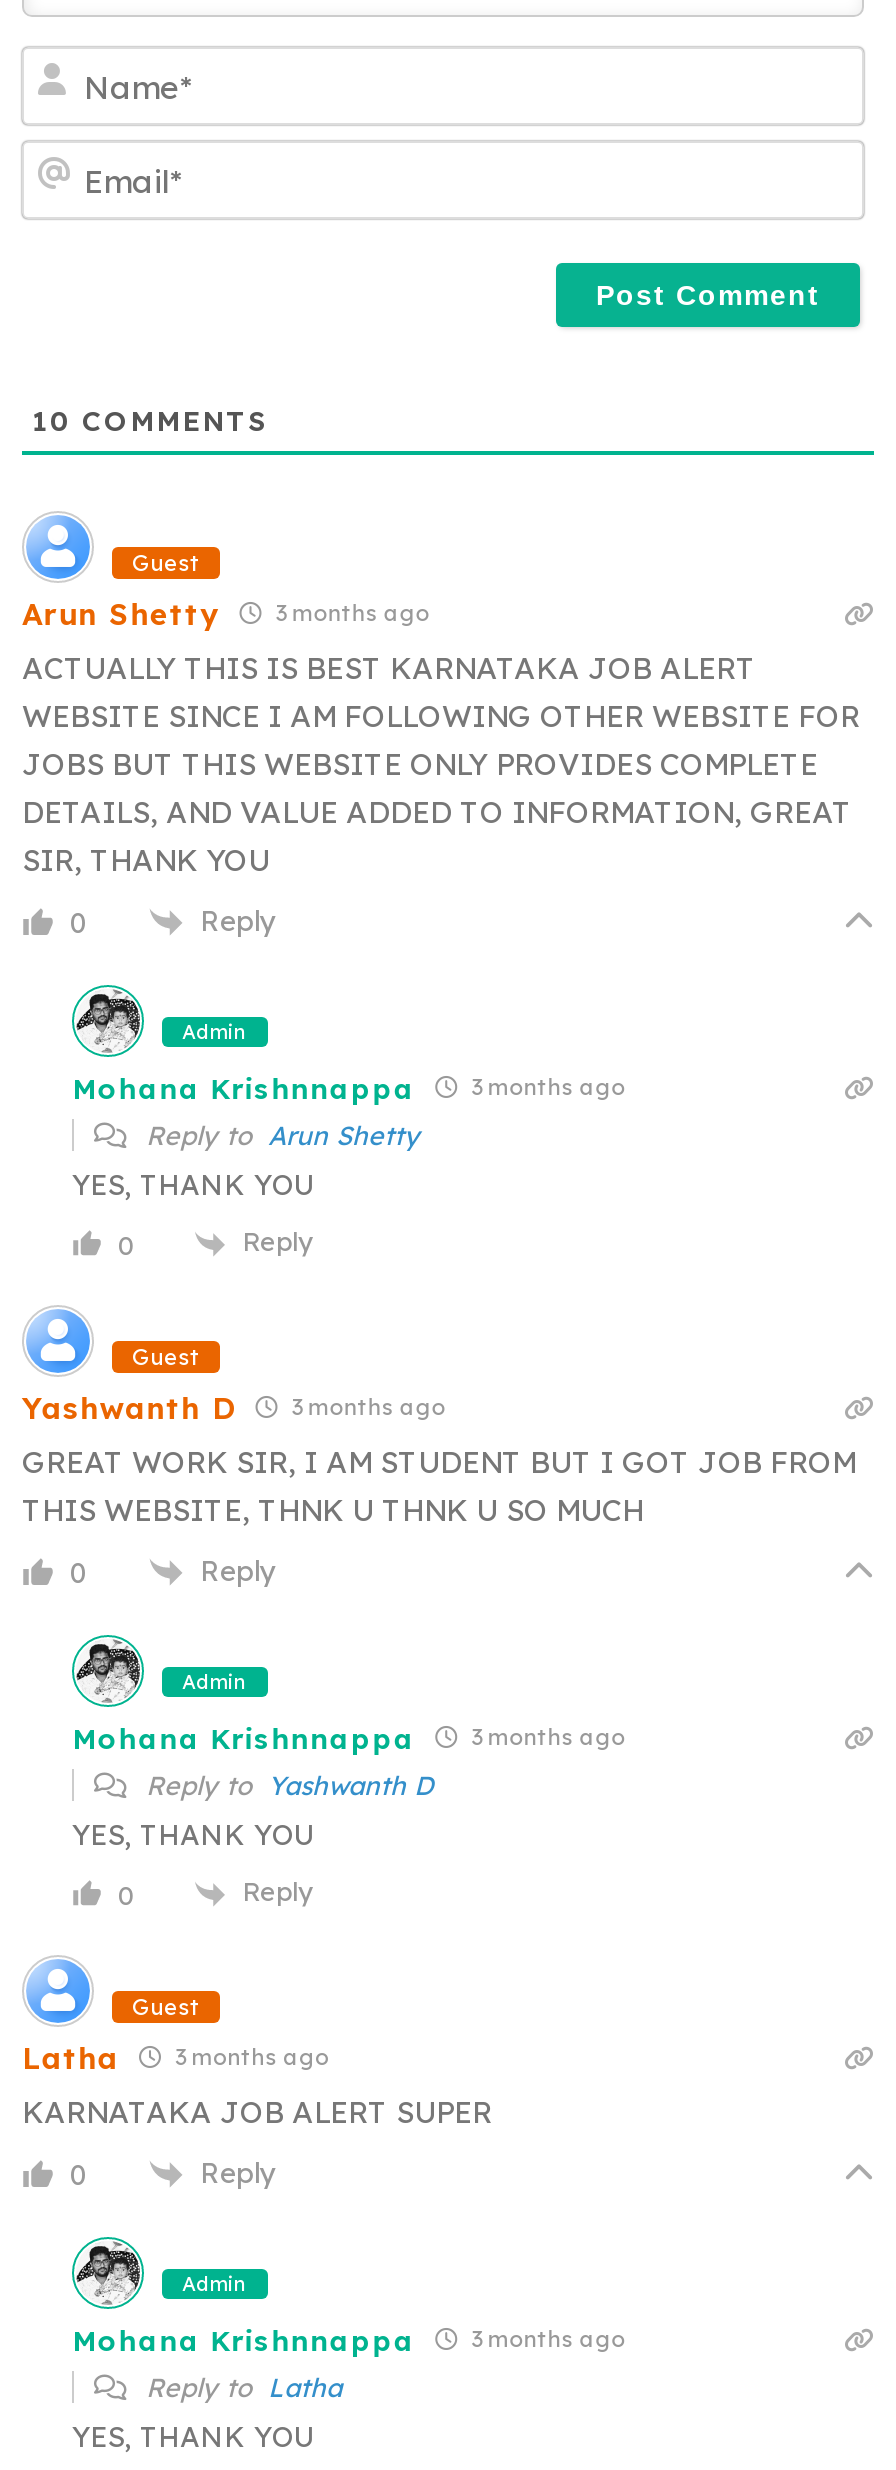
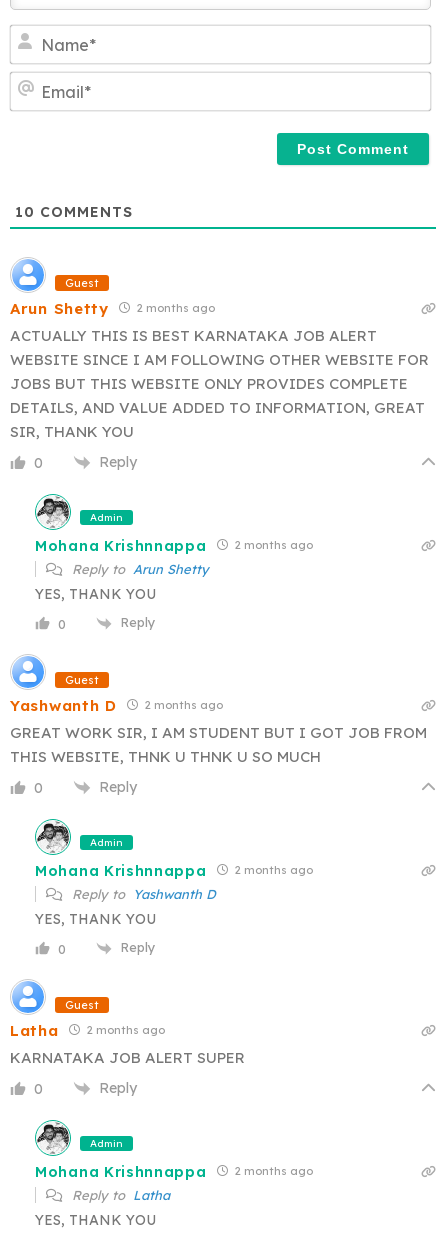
[22,595,429,633] Arun Shetty 3 months ago -> [10,299,215,318] Arun Shetty 2 months ago
[72,1071,625,1107] Mohana Krishnnappa 3 months ago -> [35,537,313,555] Mohana Krishnnappa 2 months ago
[22,1389,445,1427] Yashwanth D 3 months ago -> [10,696,223,715] Yashwanth D 2 months ago
[72,1721,625,1757] Mohana Krishnnappa 3 months ago -> [35,862,313,880] Mohana Krishnnappa 2 months ago
[22,2039,329,2077] Latha 3 months ago -> [10,1021,164,1040] Latha 2 months ago
[72,2322,625,2358] Mohana Krishnnappa 3 months ago -> [35,1163,313,1181] Mohana Krishnnappa 2 months ago

